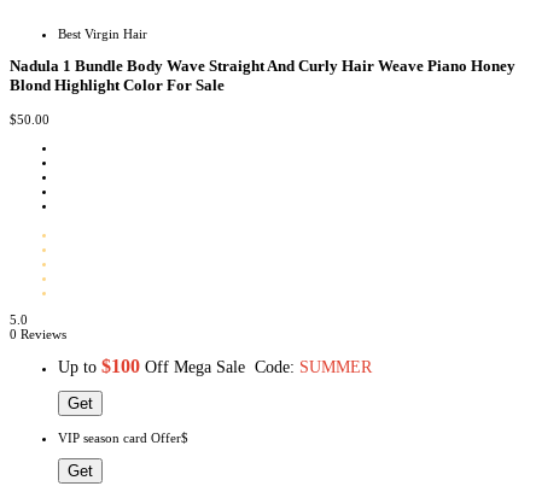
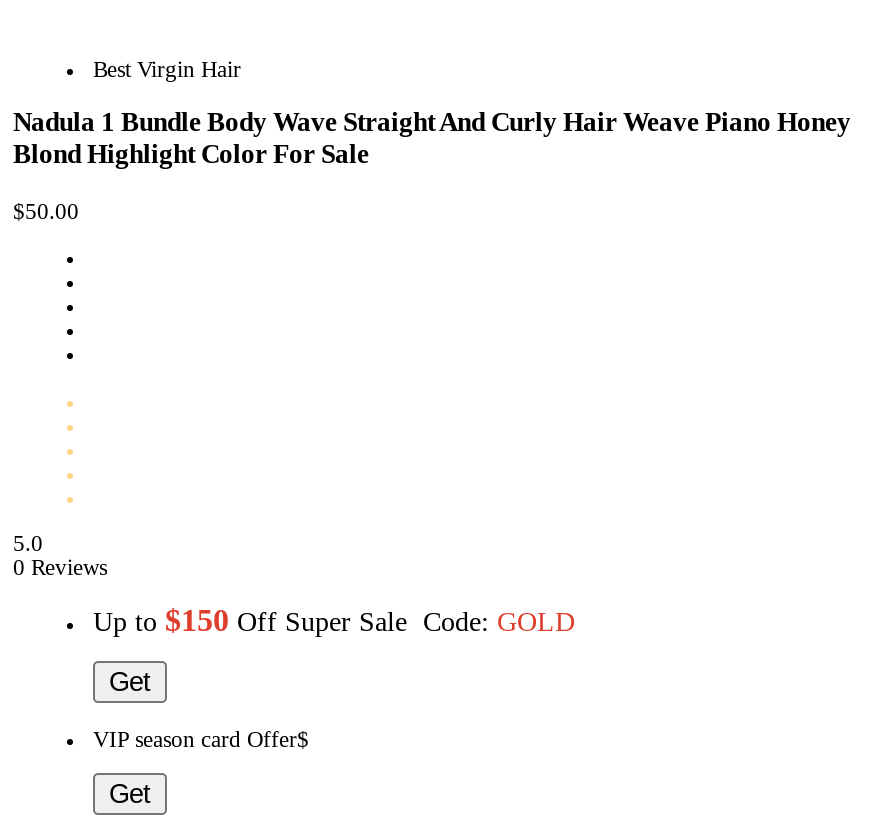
[58,355,372,376] Up to $100 Off Mega Sale Code: SUMMER -> [93,602,575,636] Up to $150 Off Super Sale Code: GOLD

